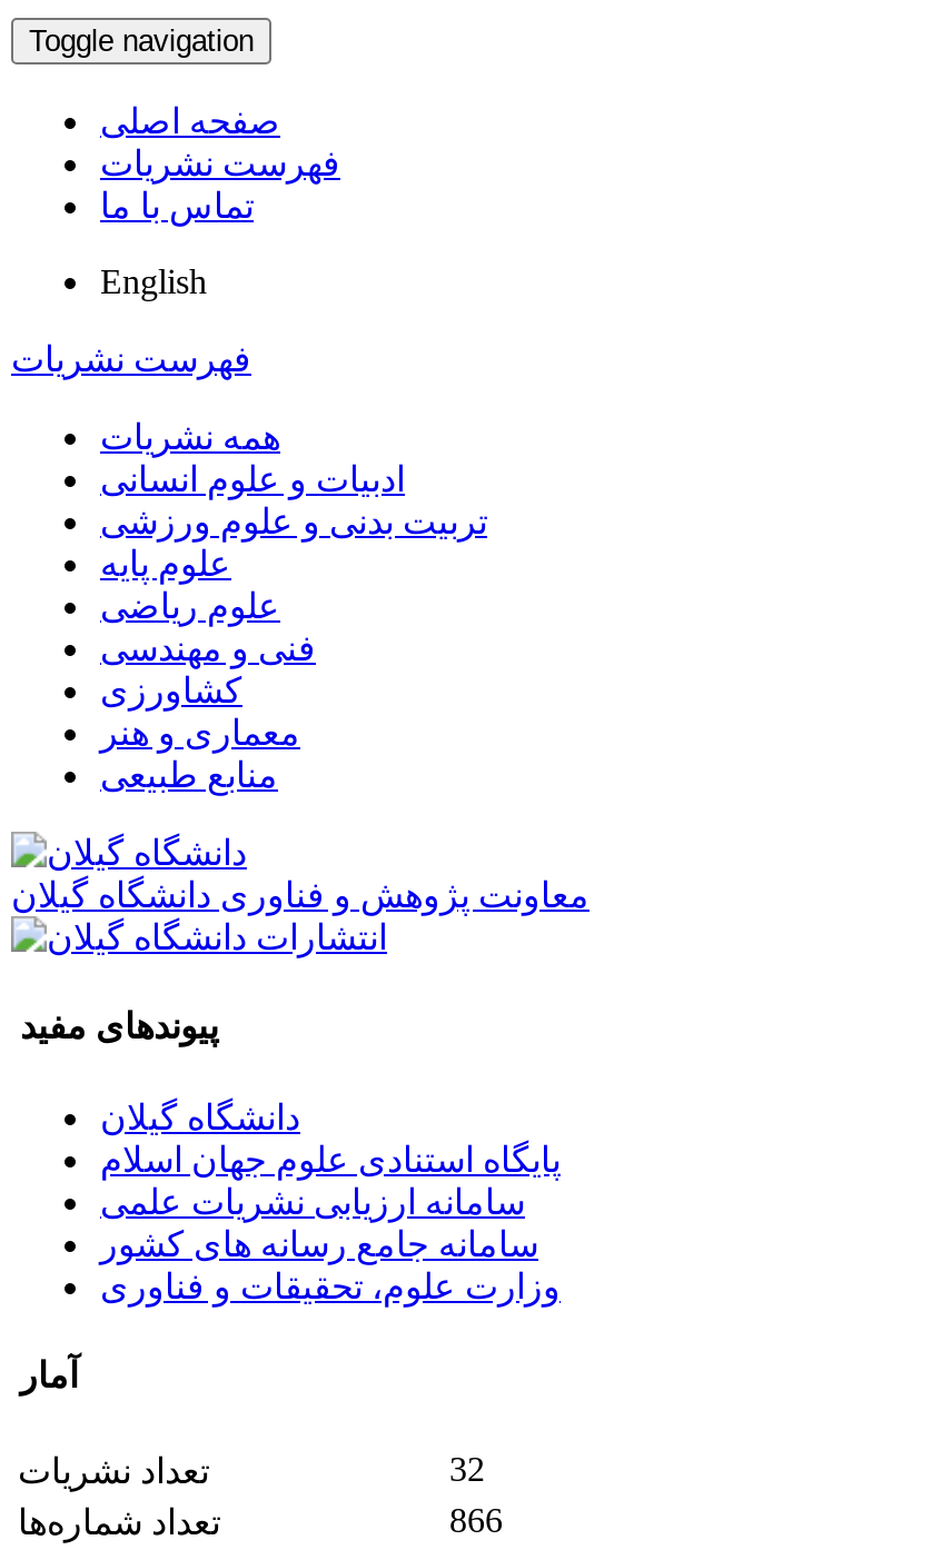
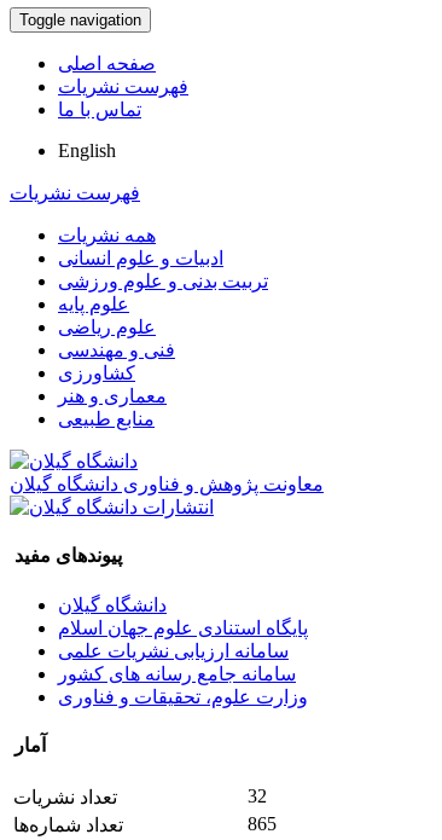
[449,1501,503,1539] 866 -> [248,814,277,834] 865

